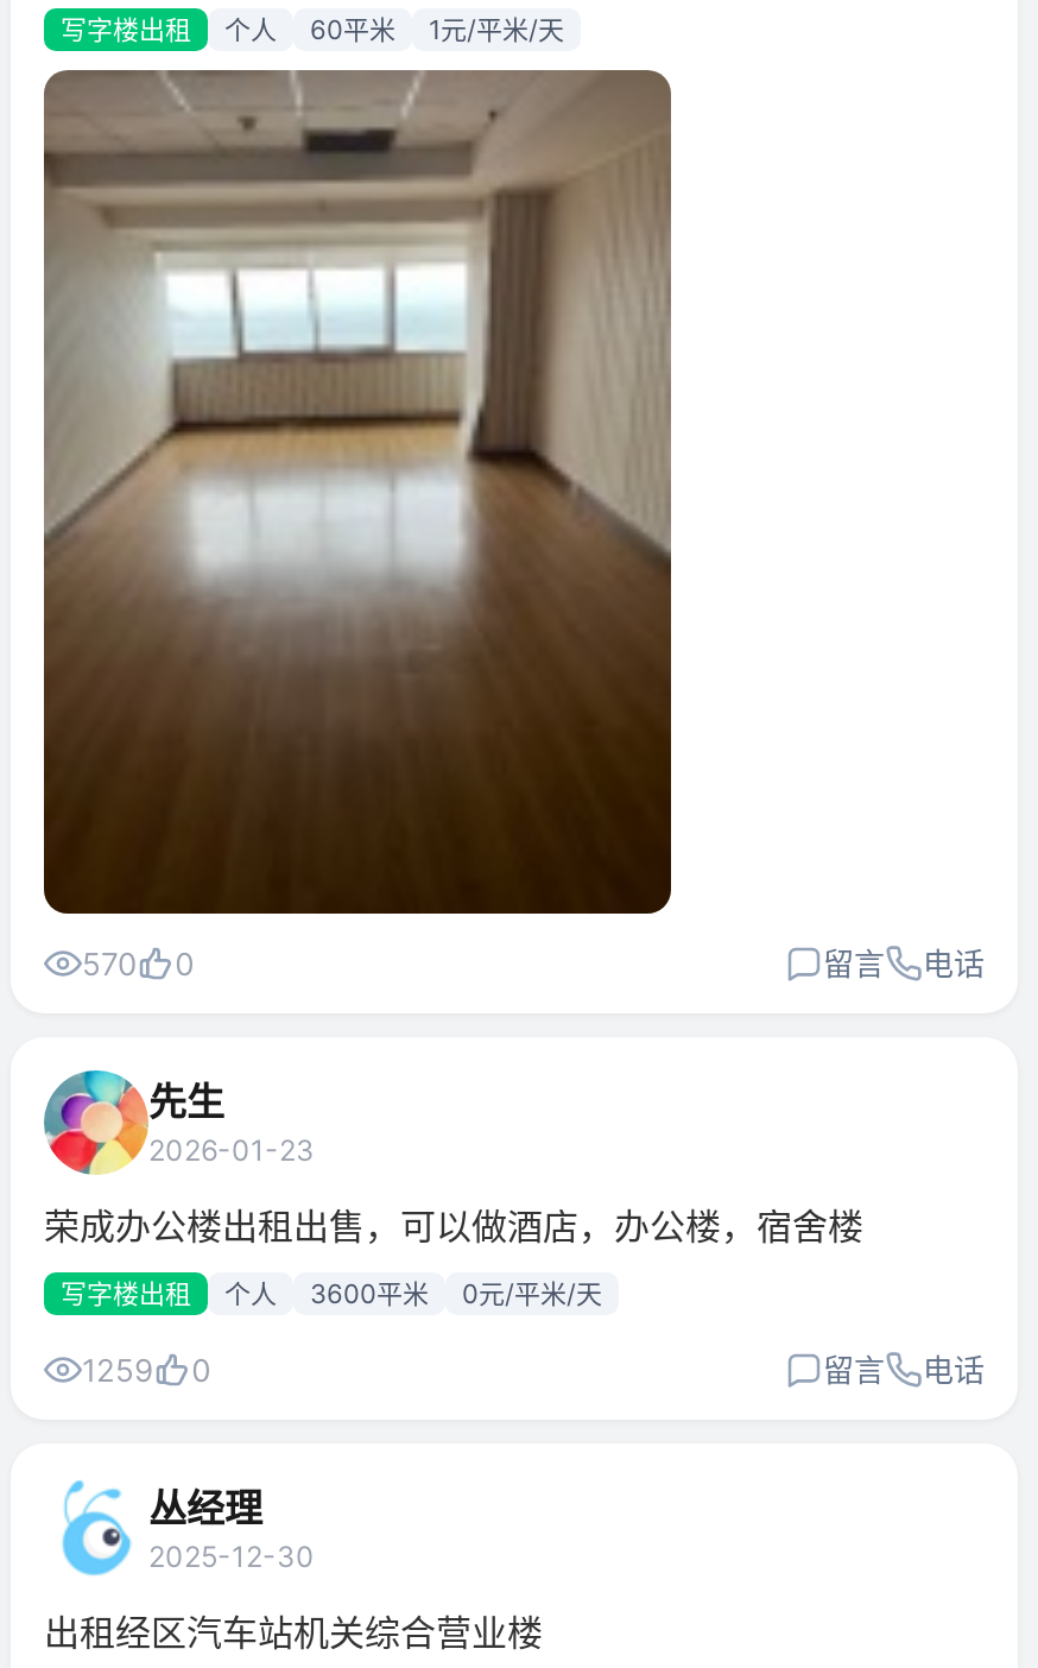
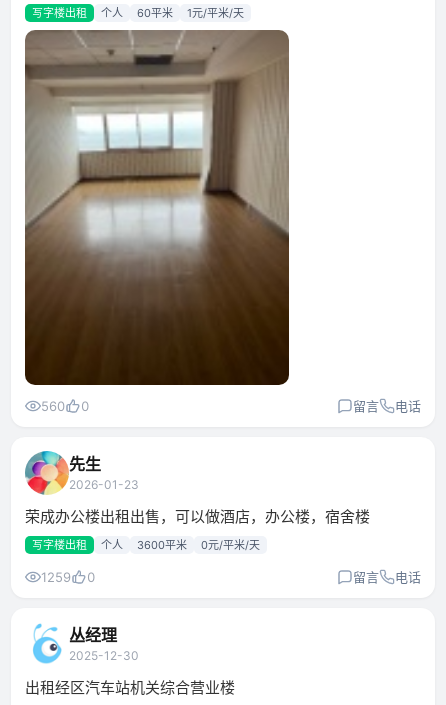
[82,945,194,983] 570 0 -> [41,398,89,414] 560 0

